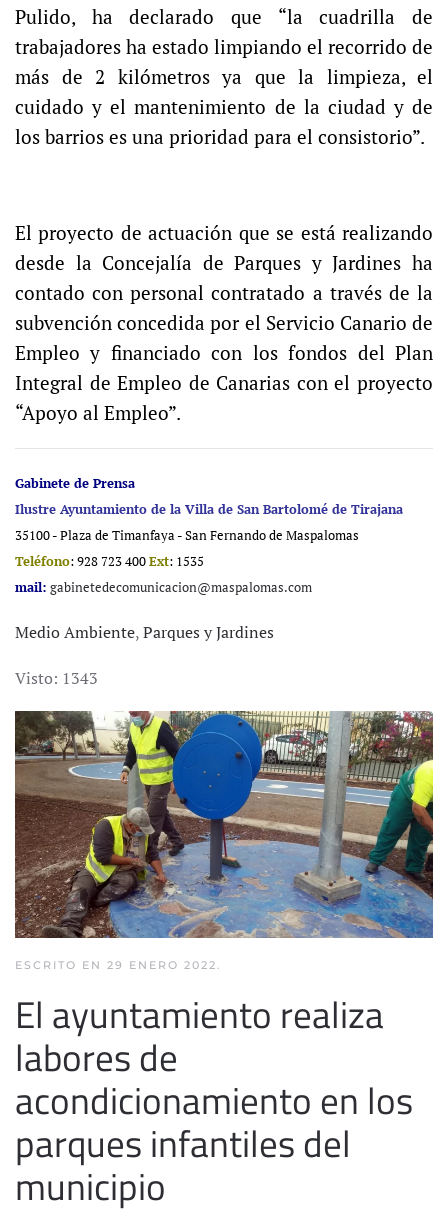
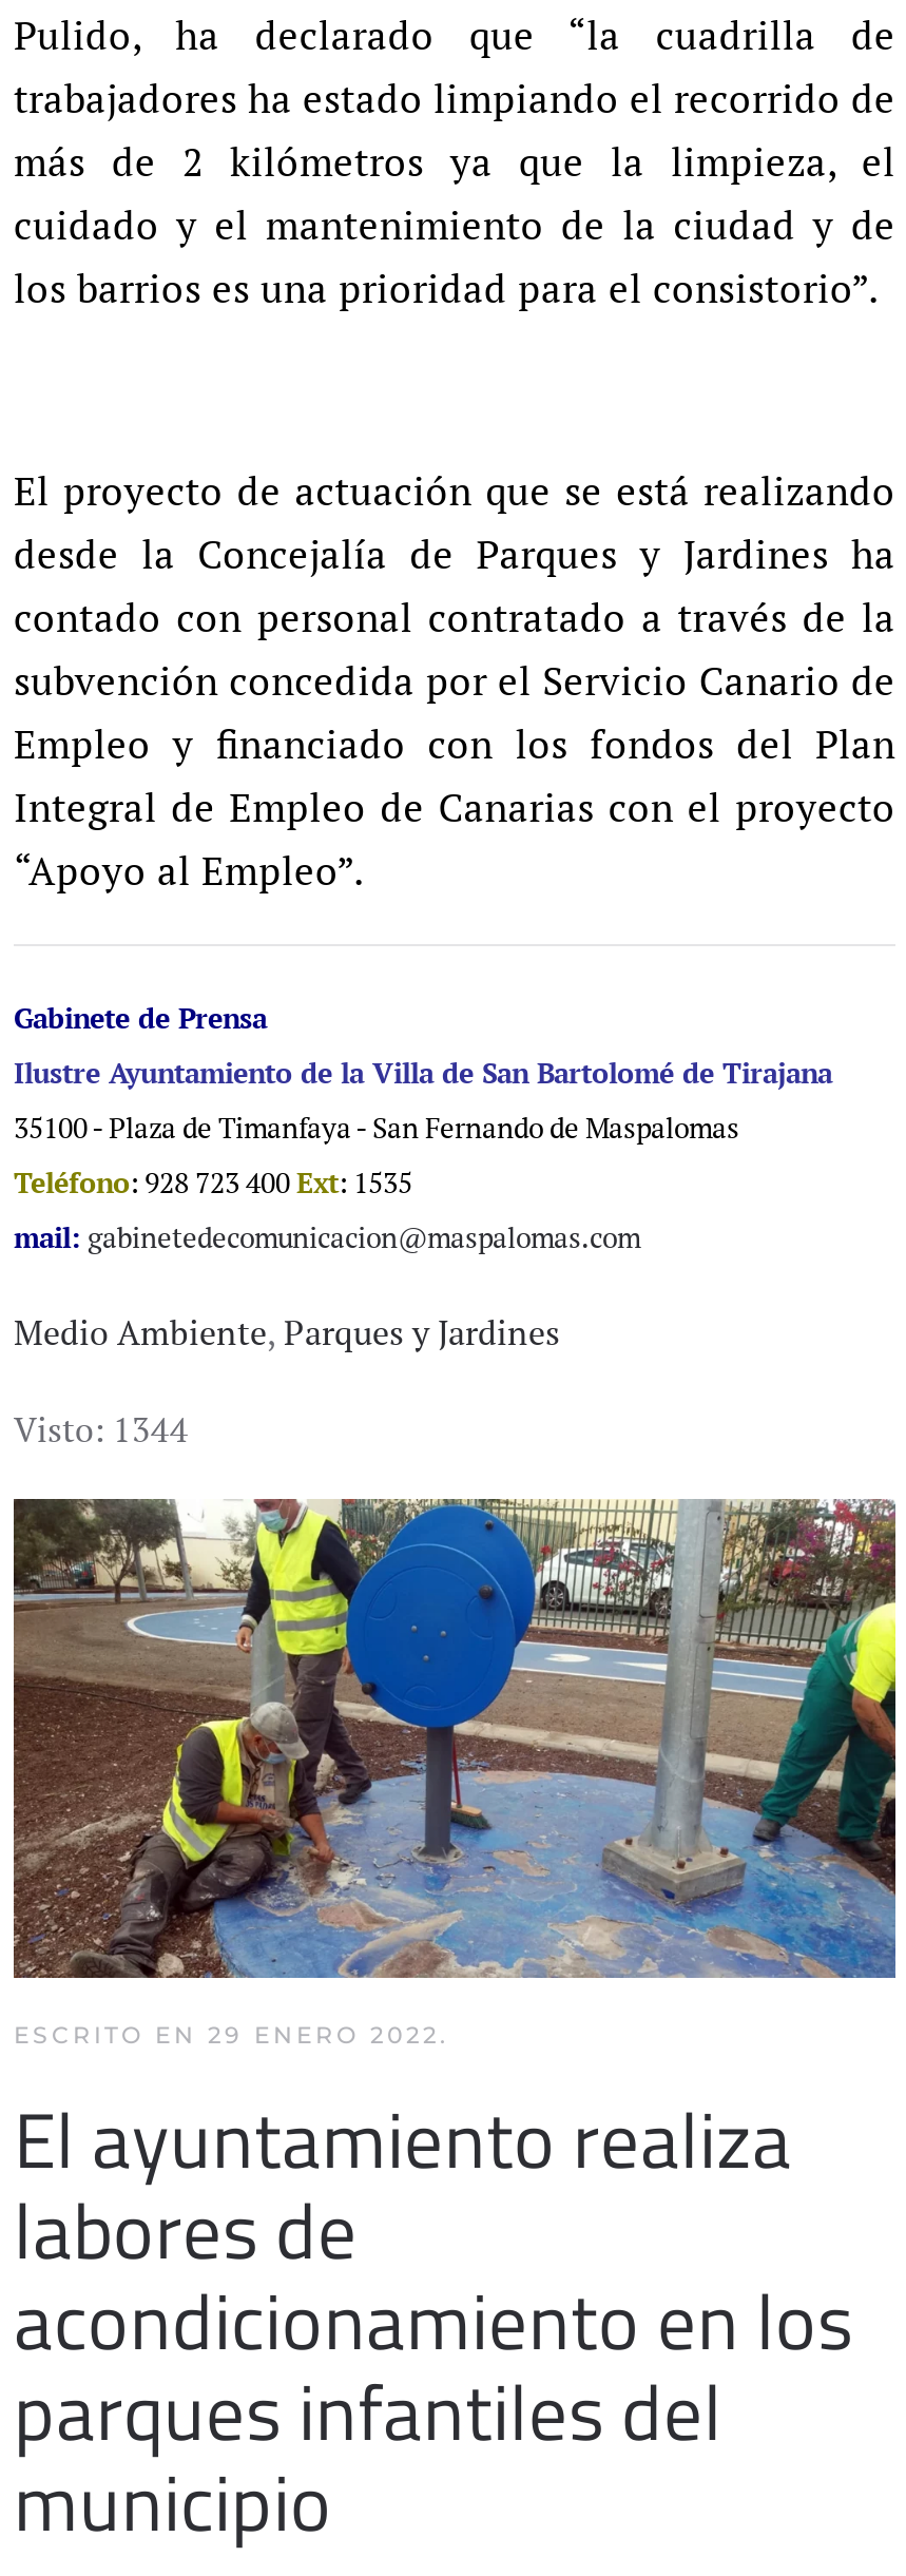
[15,667,98,689] Visto: 1343 -> [14,1407,189,1453] Visto: 1344

